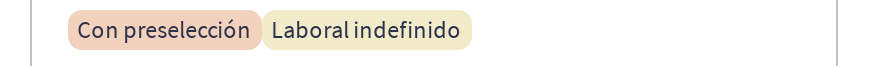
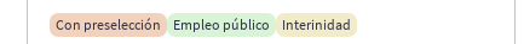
[271,13,461,43] Laboral indefinido -> [173,15,350,33] Empleo público | Interinidad

